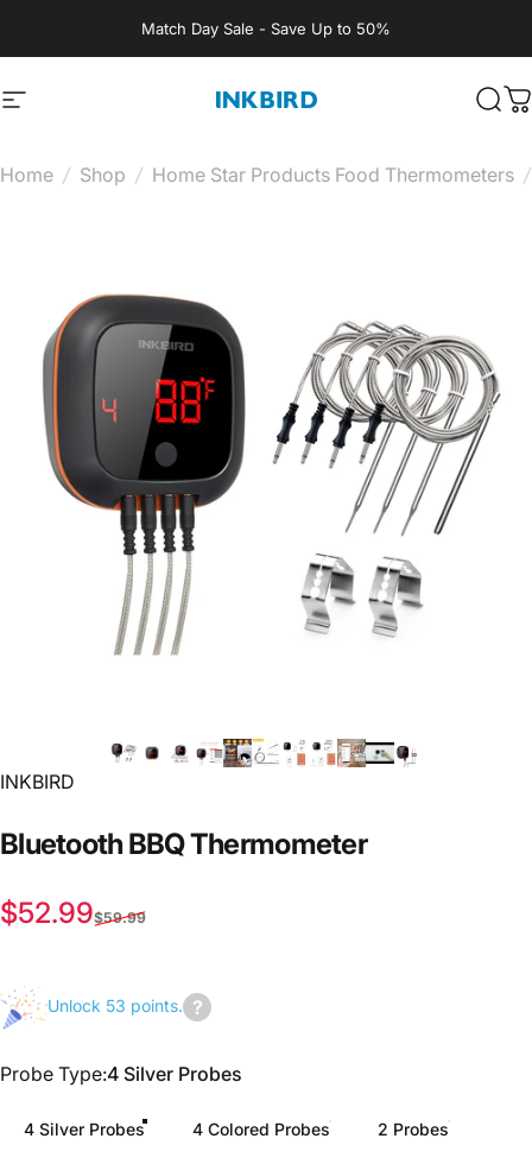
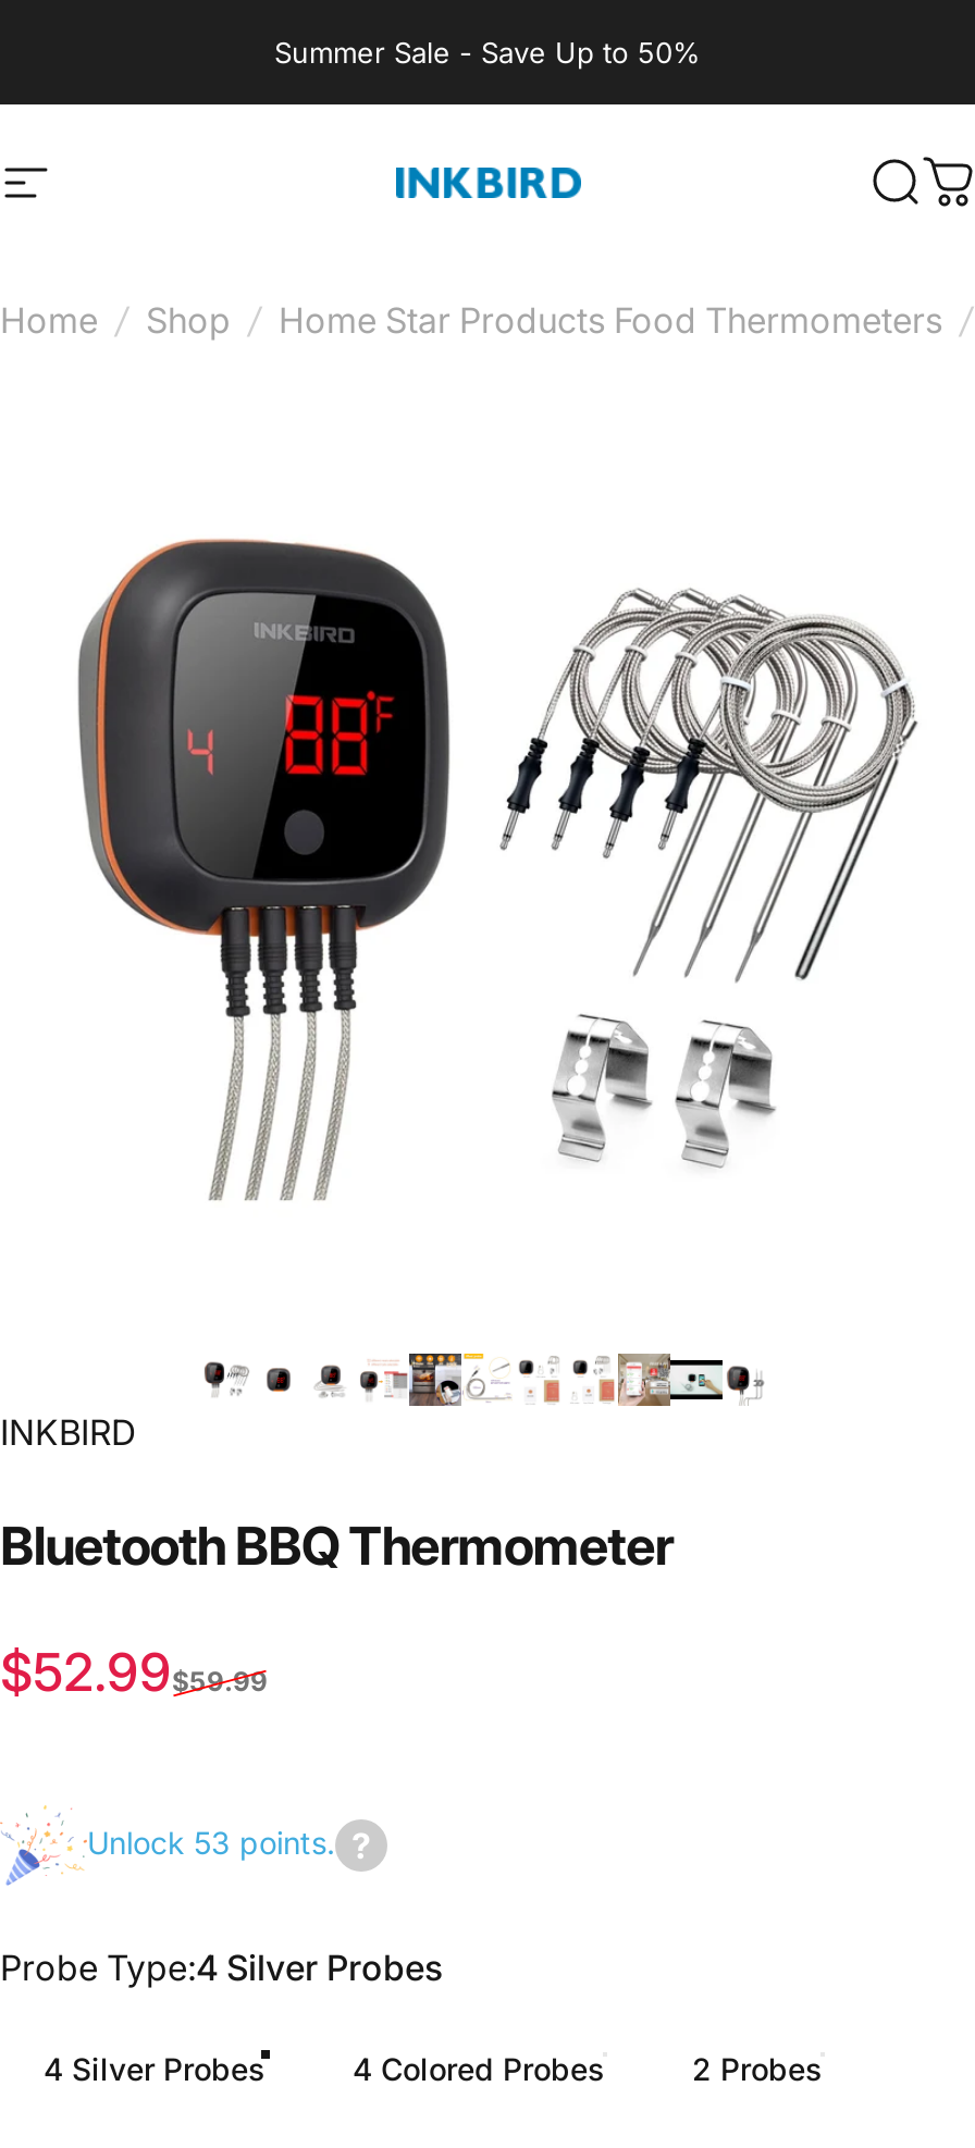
[141,19,391,38] Match Day Sale - Save Up to 50% -> [274,35,701,70] Summer Sale - Save Up to 50%

